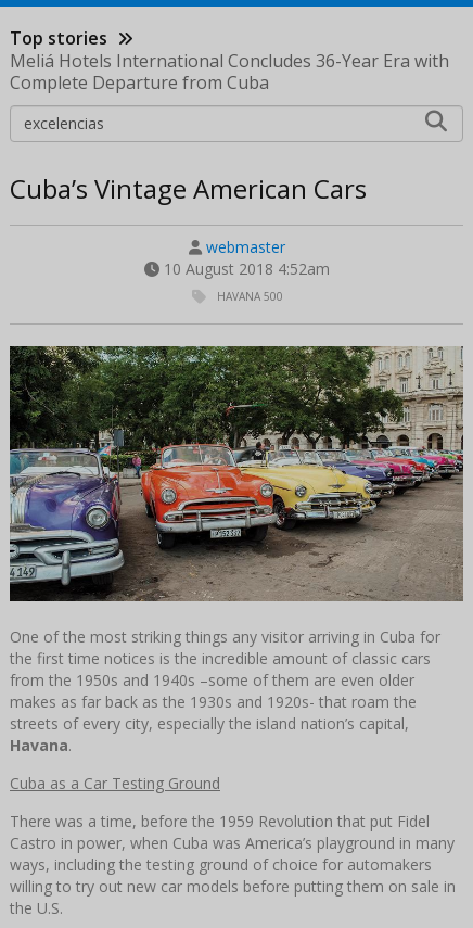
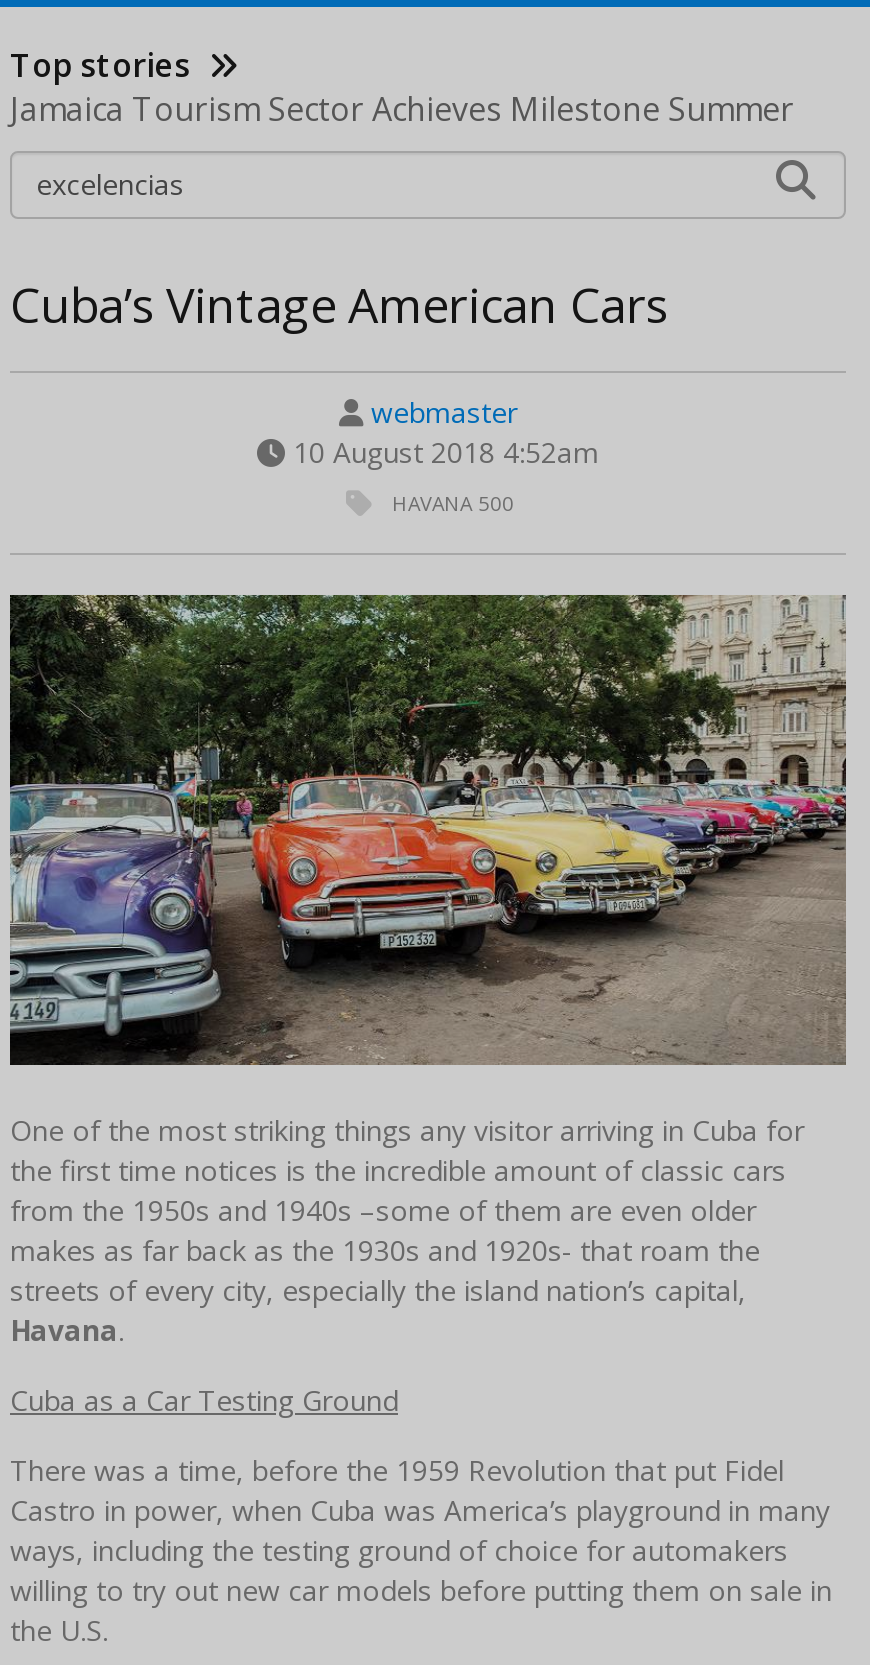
[10,49,449,94] Meliá Hotels International Concludes 36-Year Era with | Complete Departure from Cuba -> [10,87,794,131] Jamaica Tourism Sector Achieves Milestone Summer

